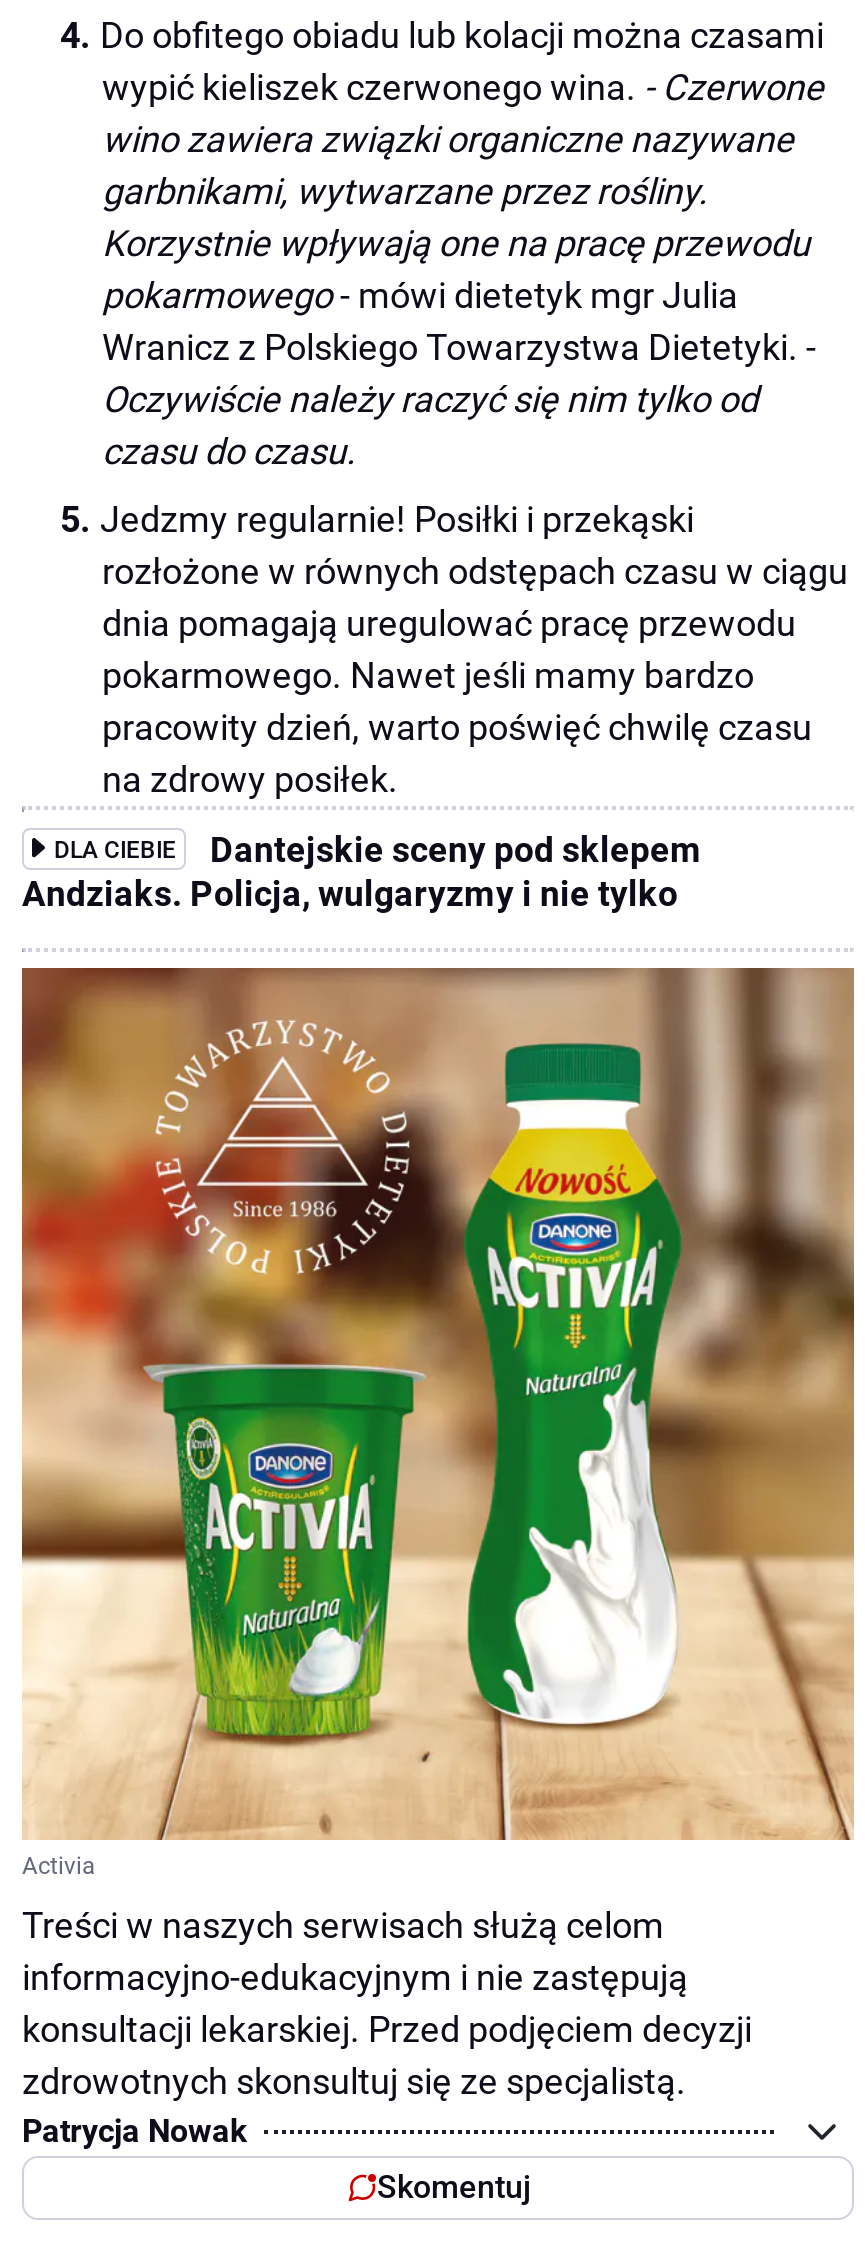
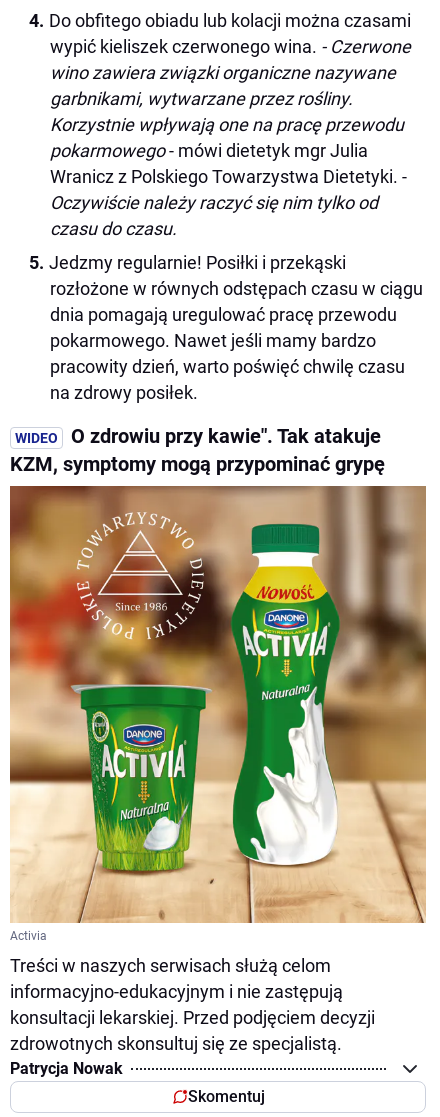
[22,829,702,913] DLA CIEBIE | Dantejskie sceny pod sklepem | Andziaks. Policja, wulgaryzmy i nie tylko -> [10,424,385,476] O zdrowiu przy kawie". Tak atakuje | KZM, symptomy mogą przypominać grypę

